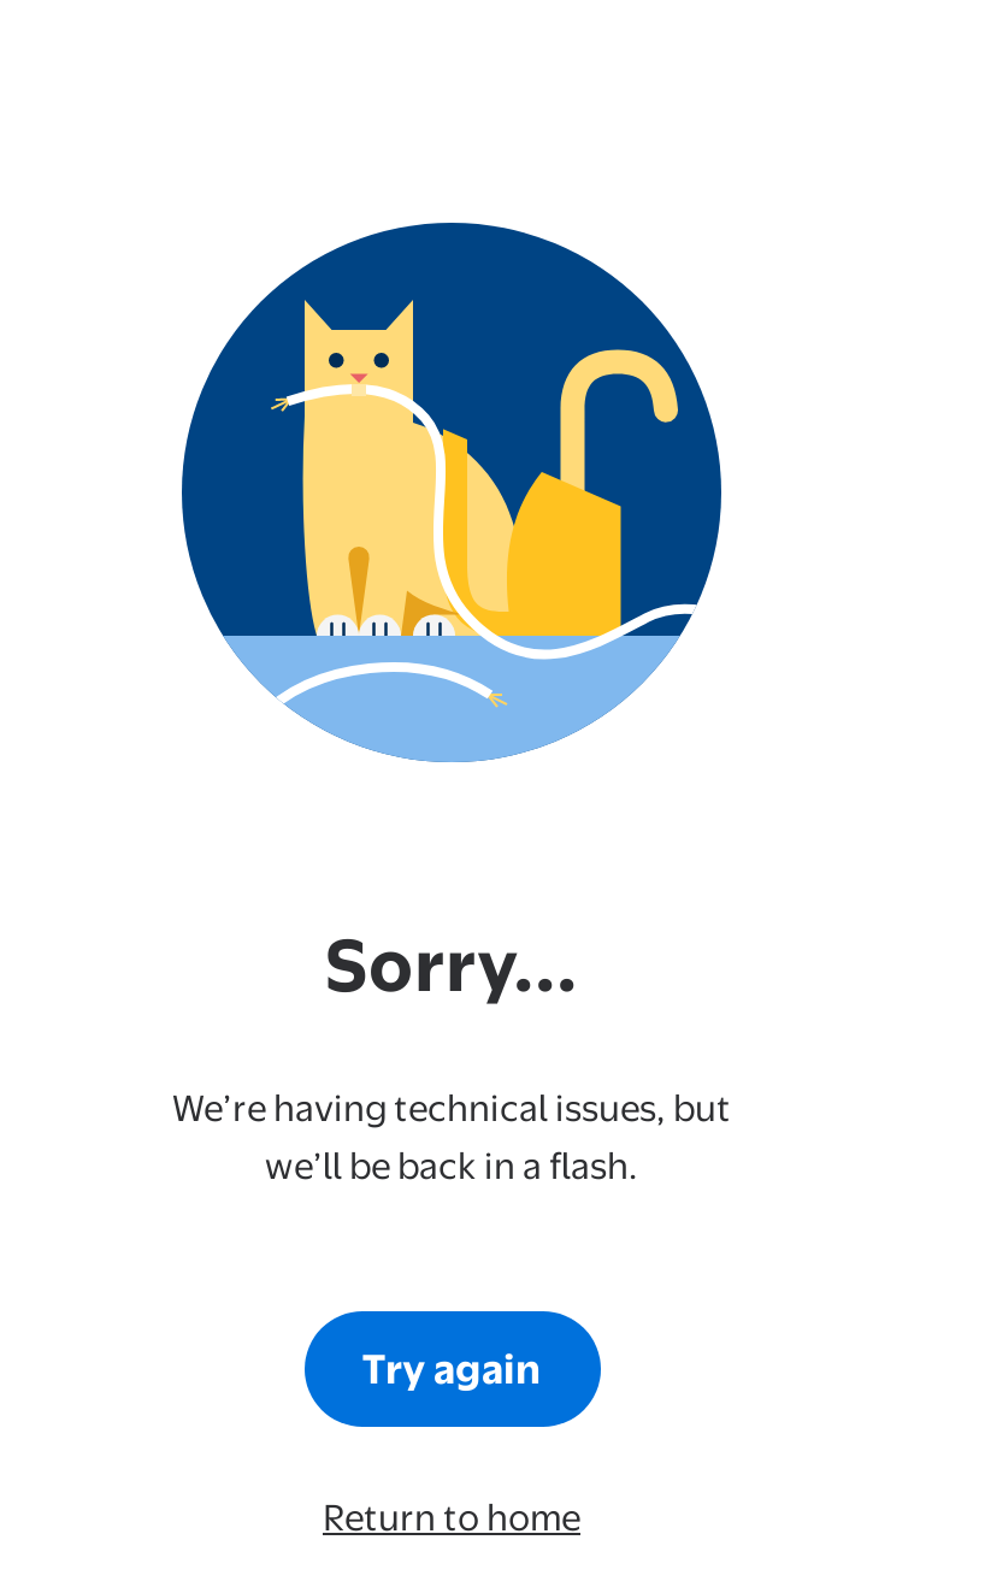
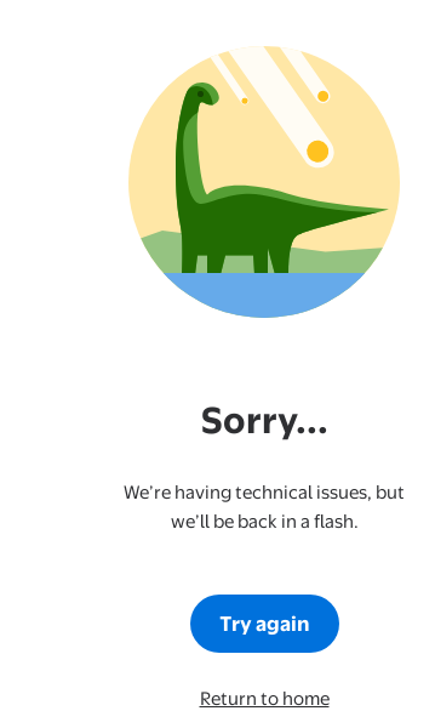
[179,220,724,709] [image] -> [128,46,400,290] [image]

